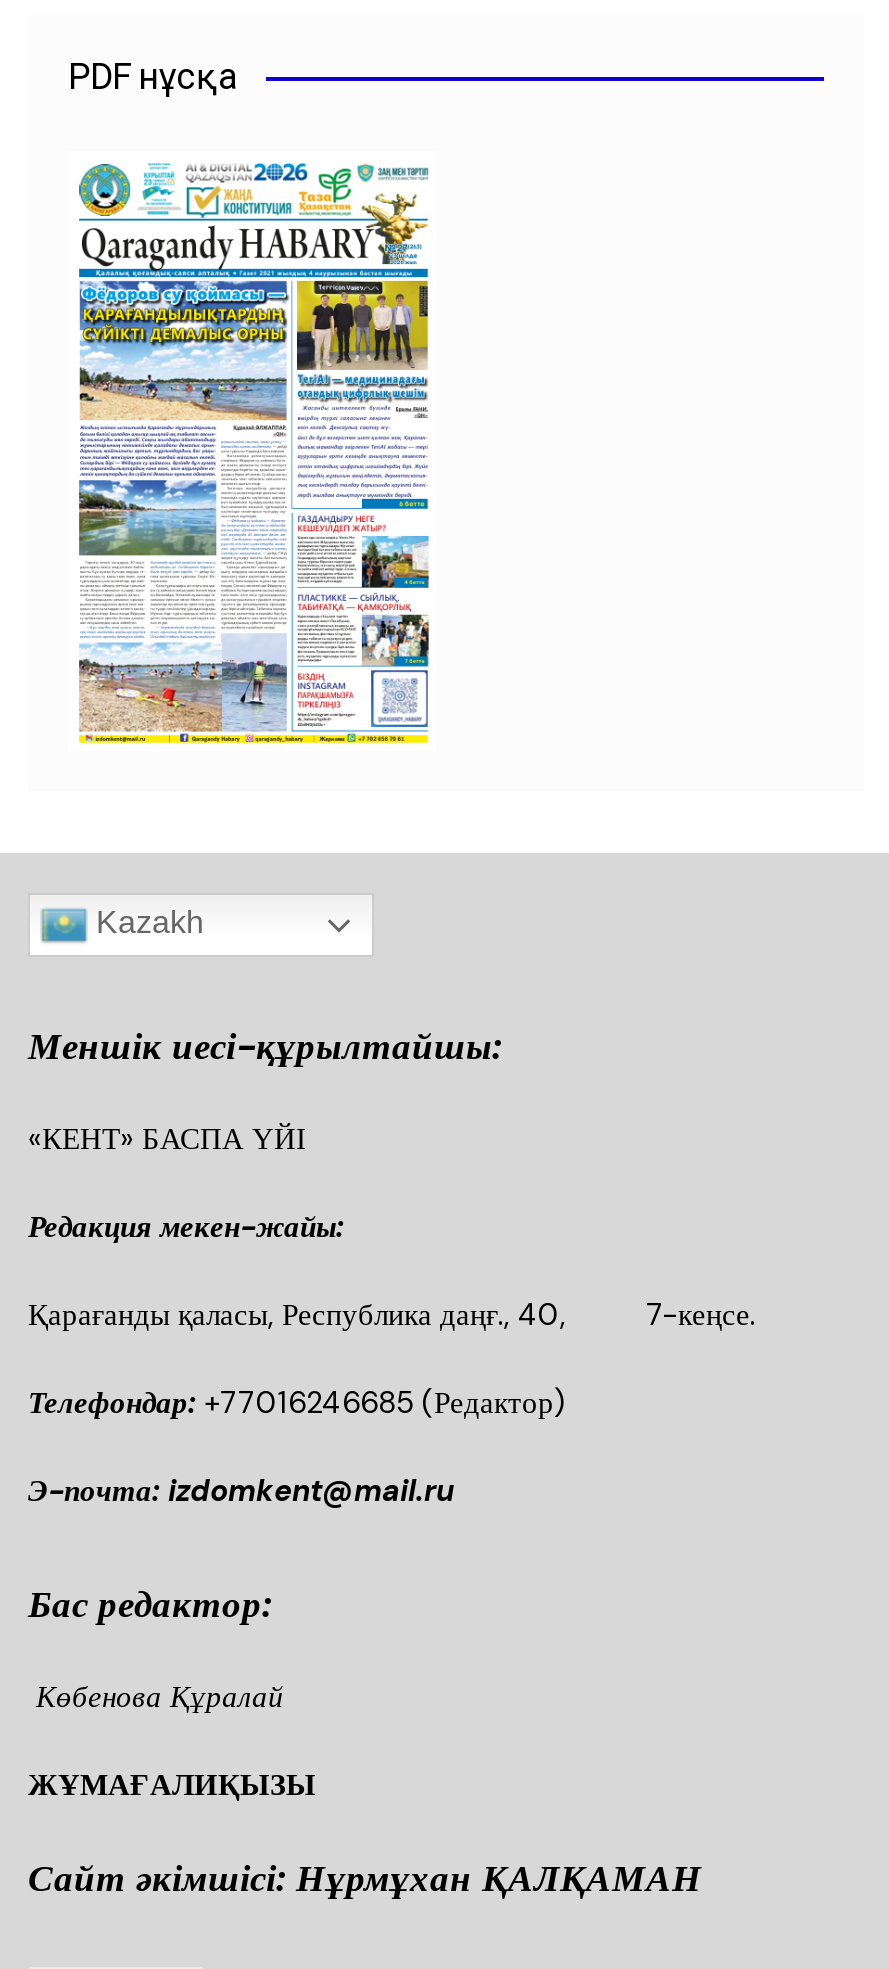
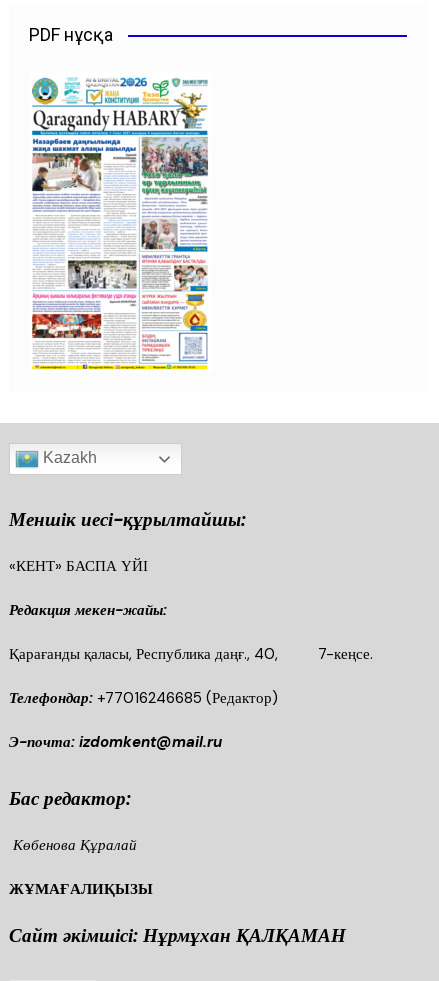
[74,163,432,745] [image] -> [31,78,210,370] [image]

